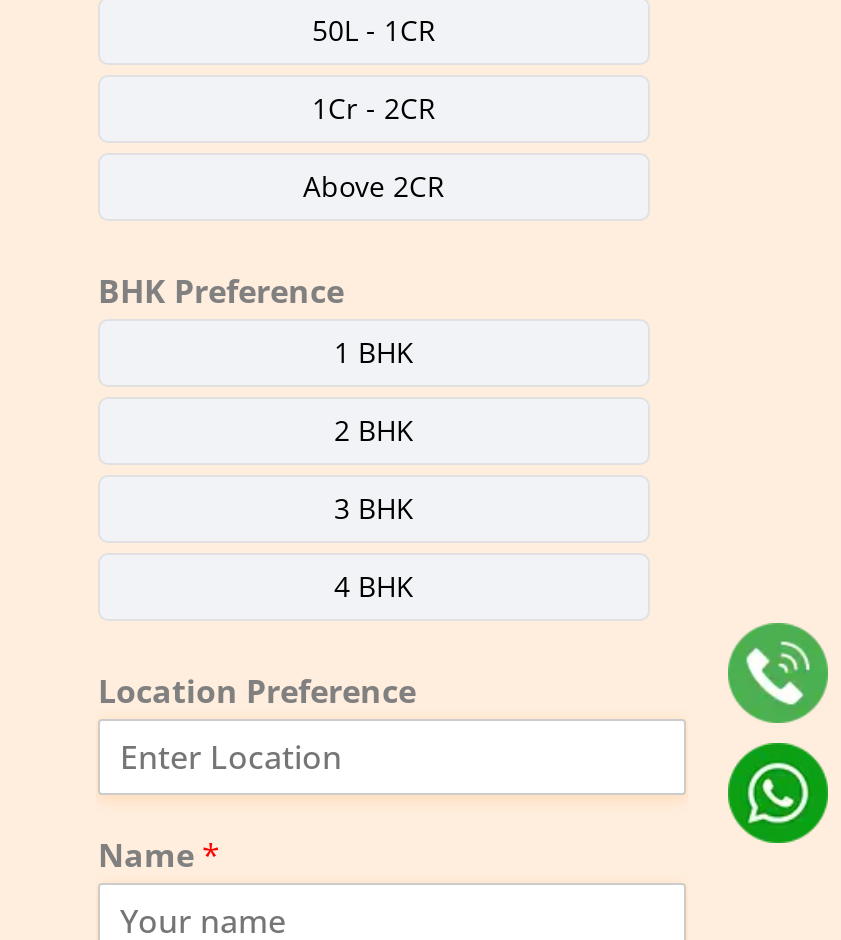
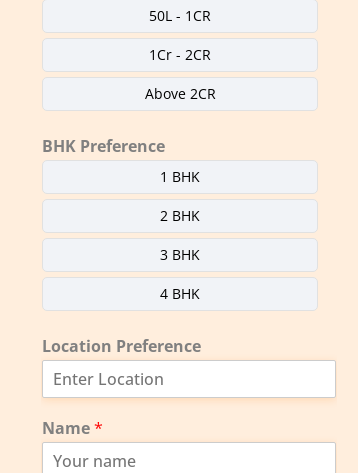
[726,620,830,726] [image] -> none
[726,740,830,846] [image] -> none

